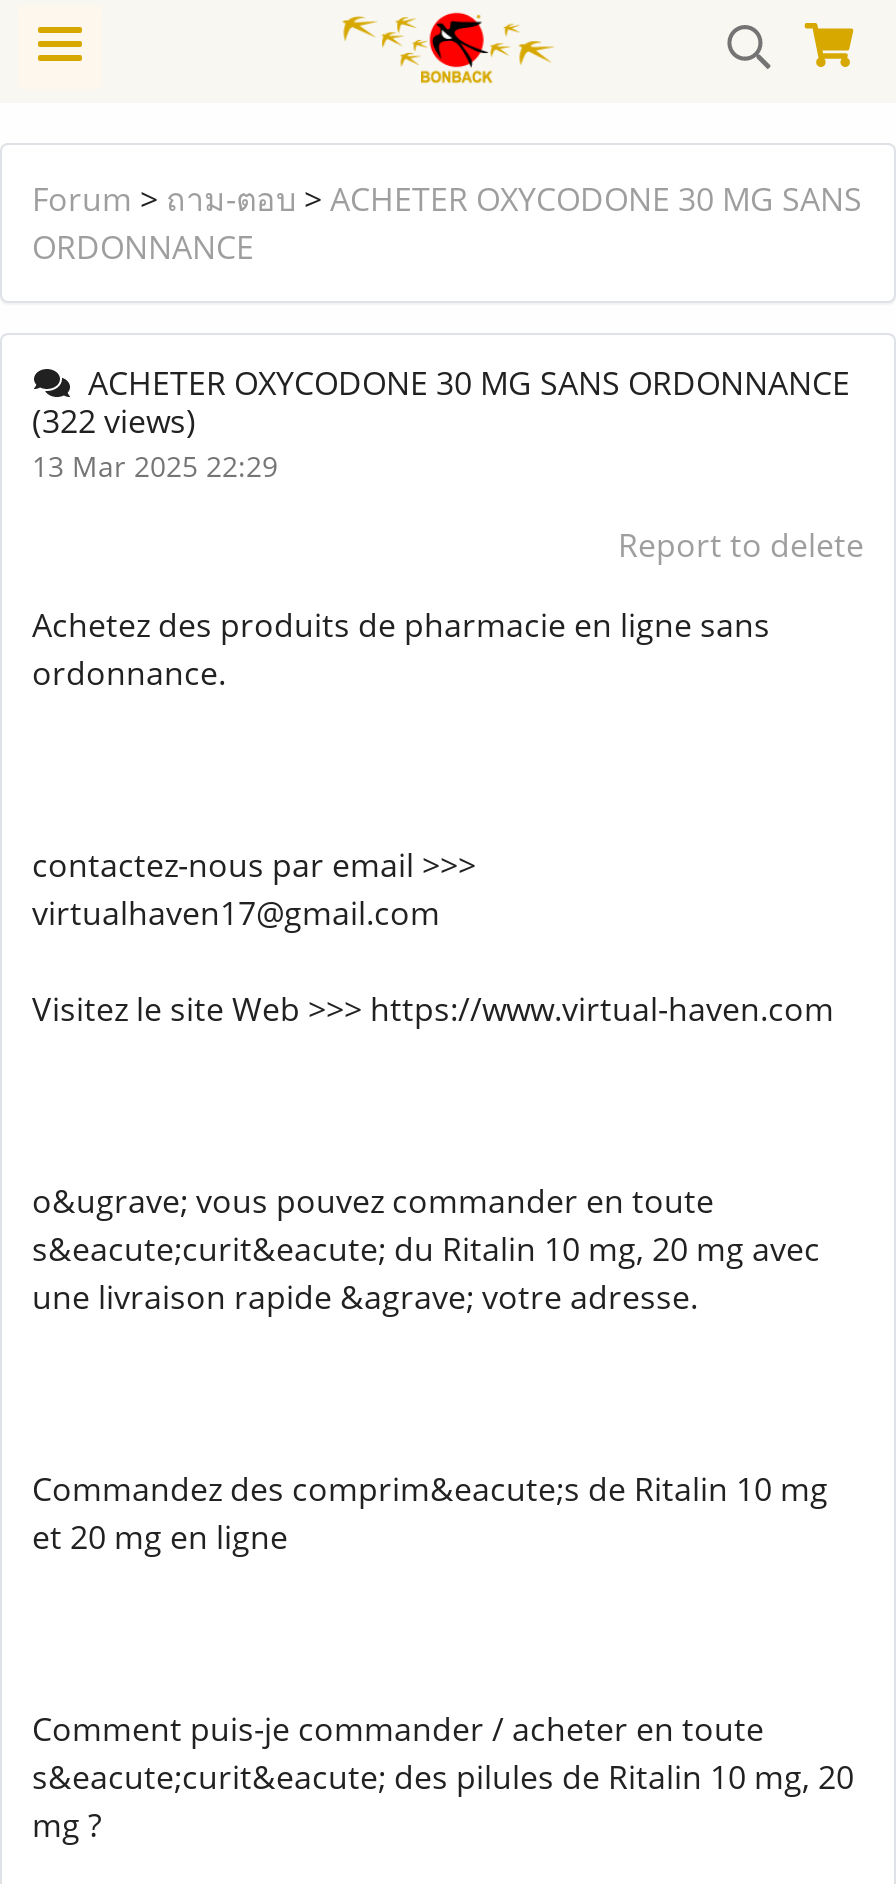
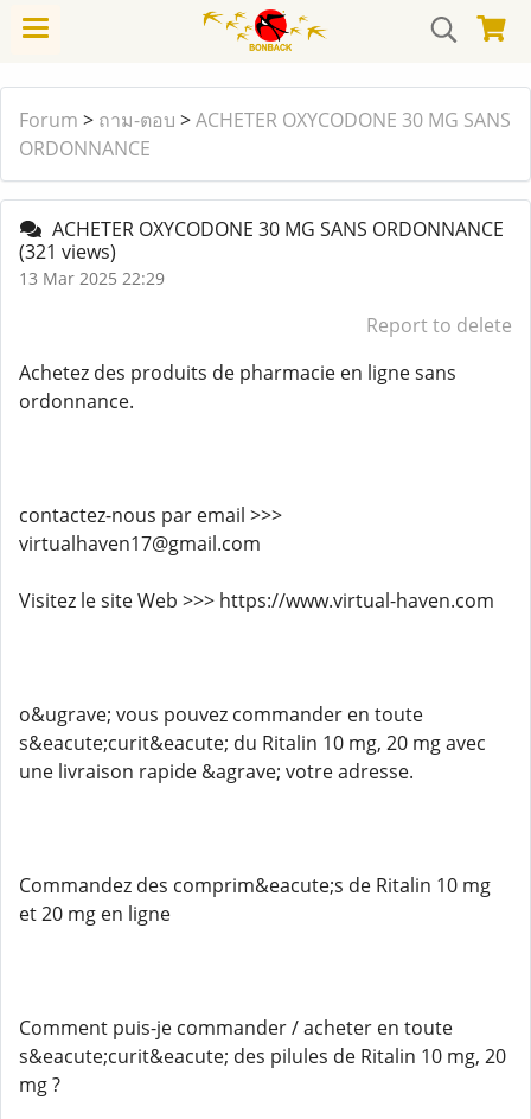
[32,399,196,443] (322 views) -> [19,239,116,265] (321 views)

